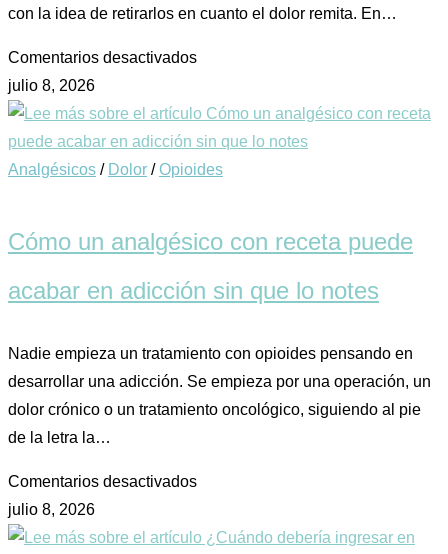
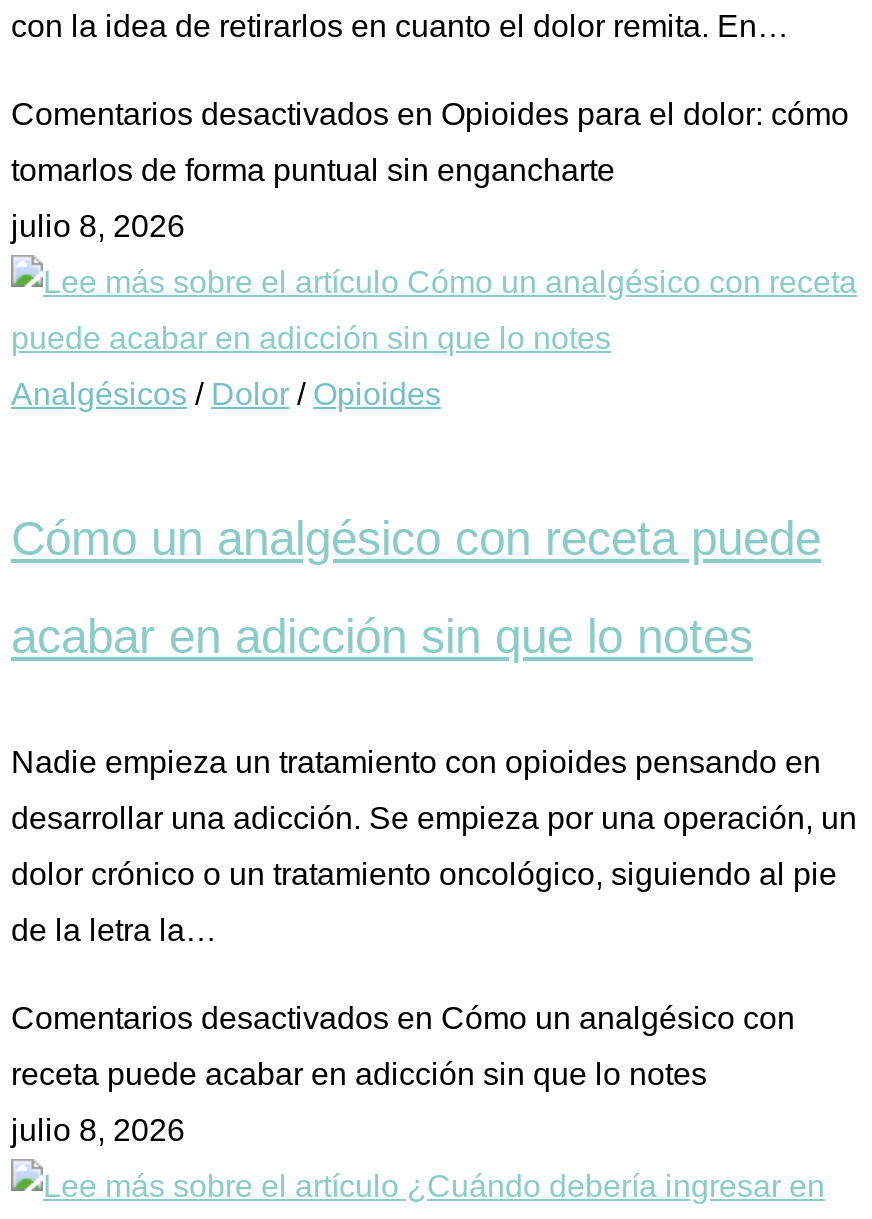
[8,49,197,66] Comentarios desactivados -> [11,97,849,187] Comentarios desactivados en Opioides para el dolor: cómo | tomarlos de forma puntual sin engancharte
[8,473,197,490] Comentarios desactivados -> [11,1002,795,1092] Comentarios desactivados en Cómo un analgésico con | receta puede acabar en adicción sin que lo notes

